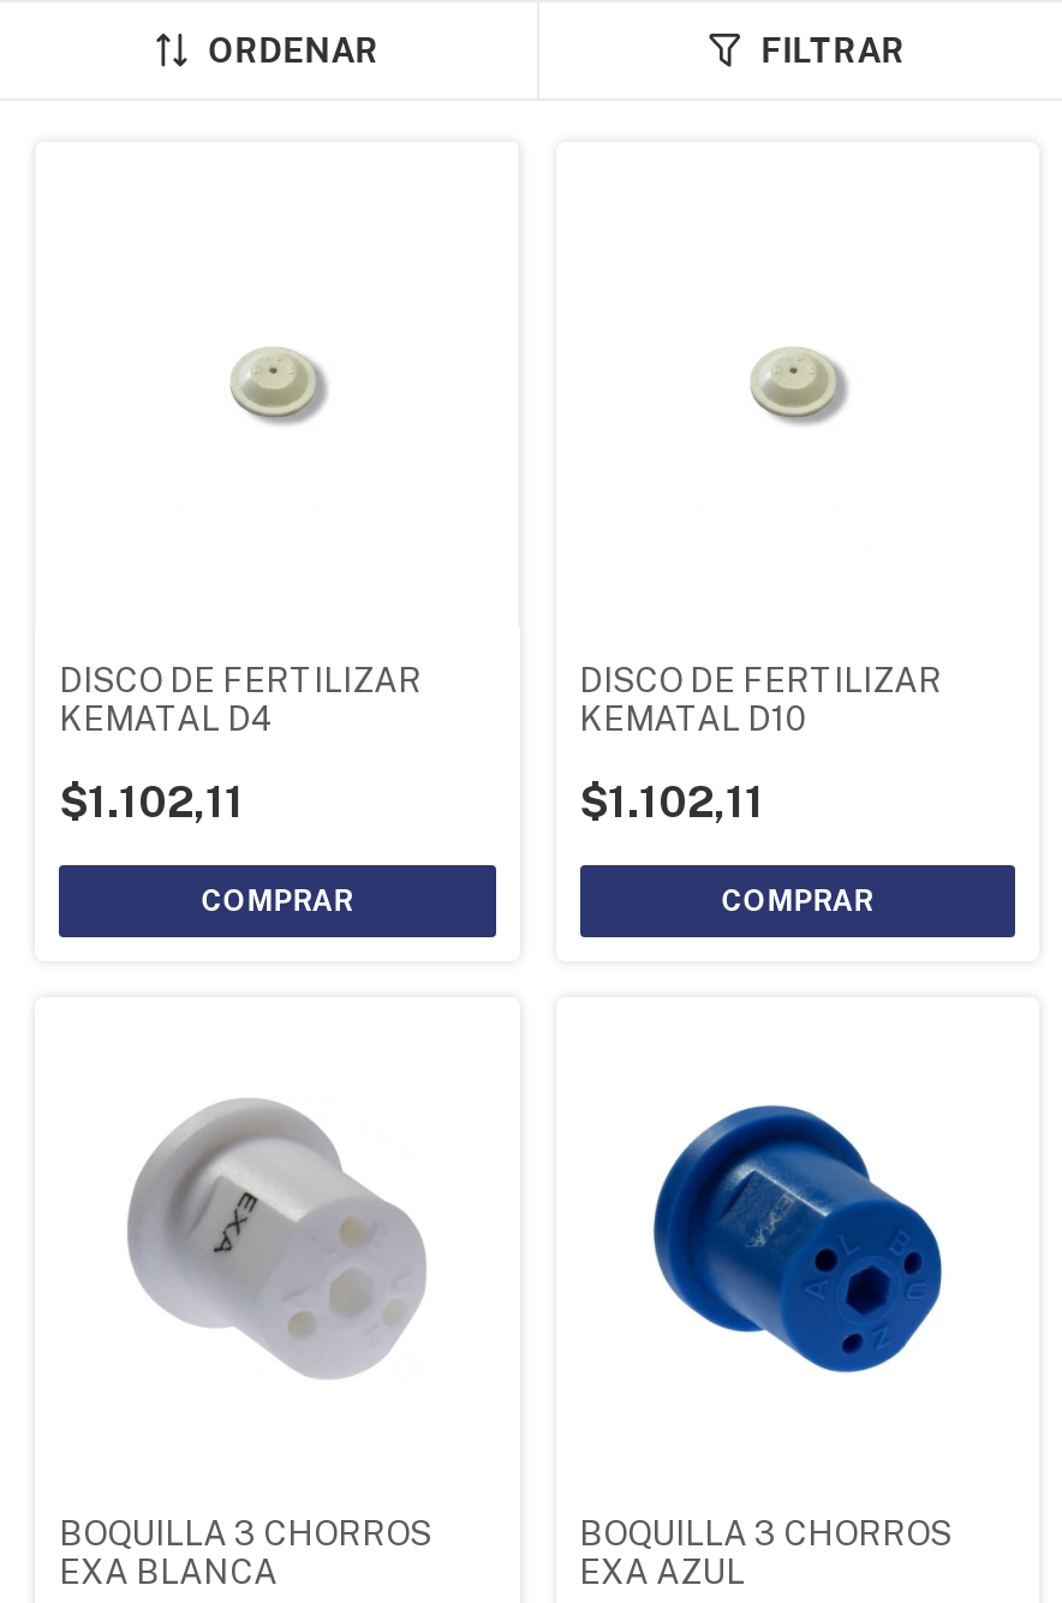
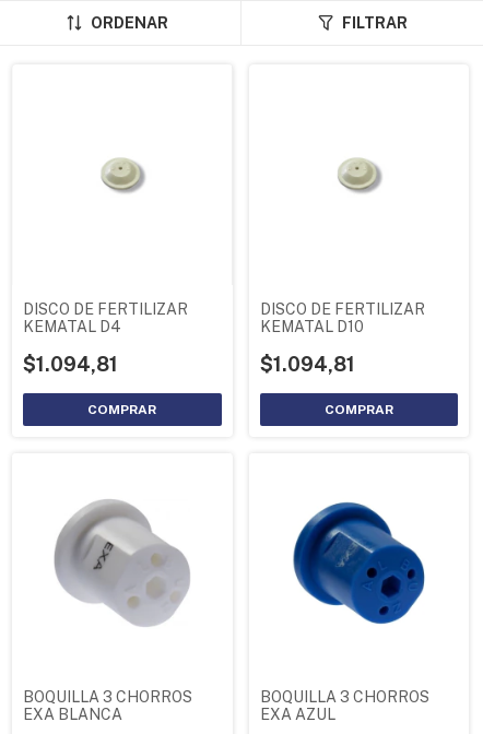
[59,775,244,826] $1.102,11 -> [23,352,118,375] $1.094,81
[579,775,764,826] $1.102,11 -> [260,352,355,375] $1.094,81

